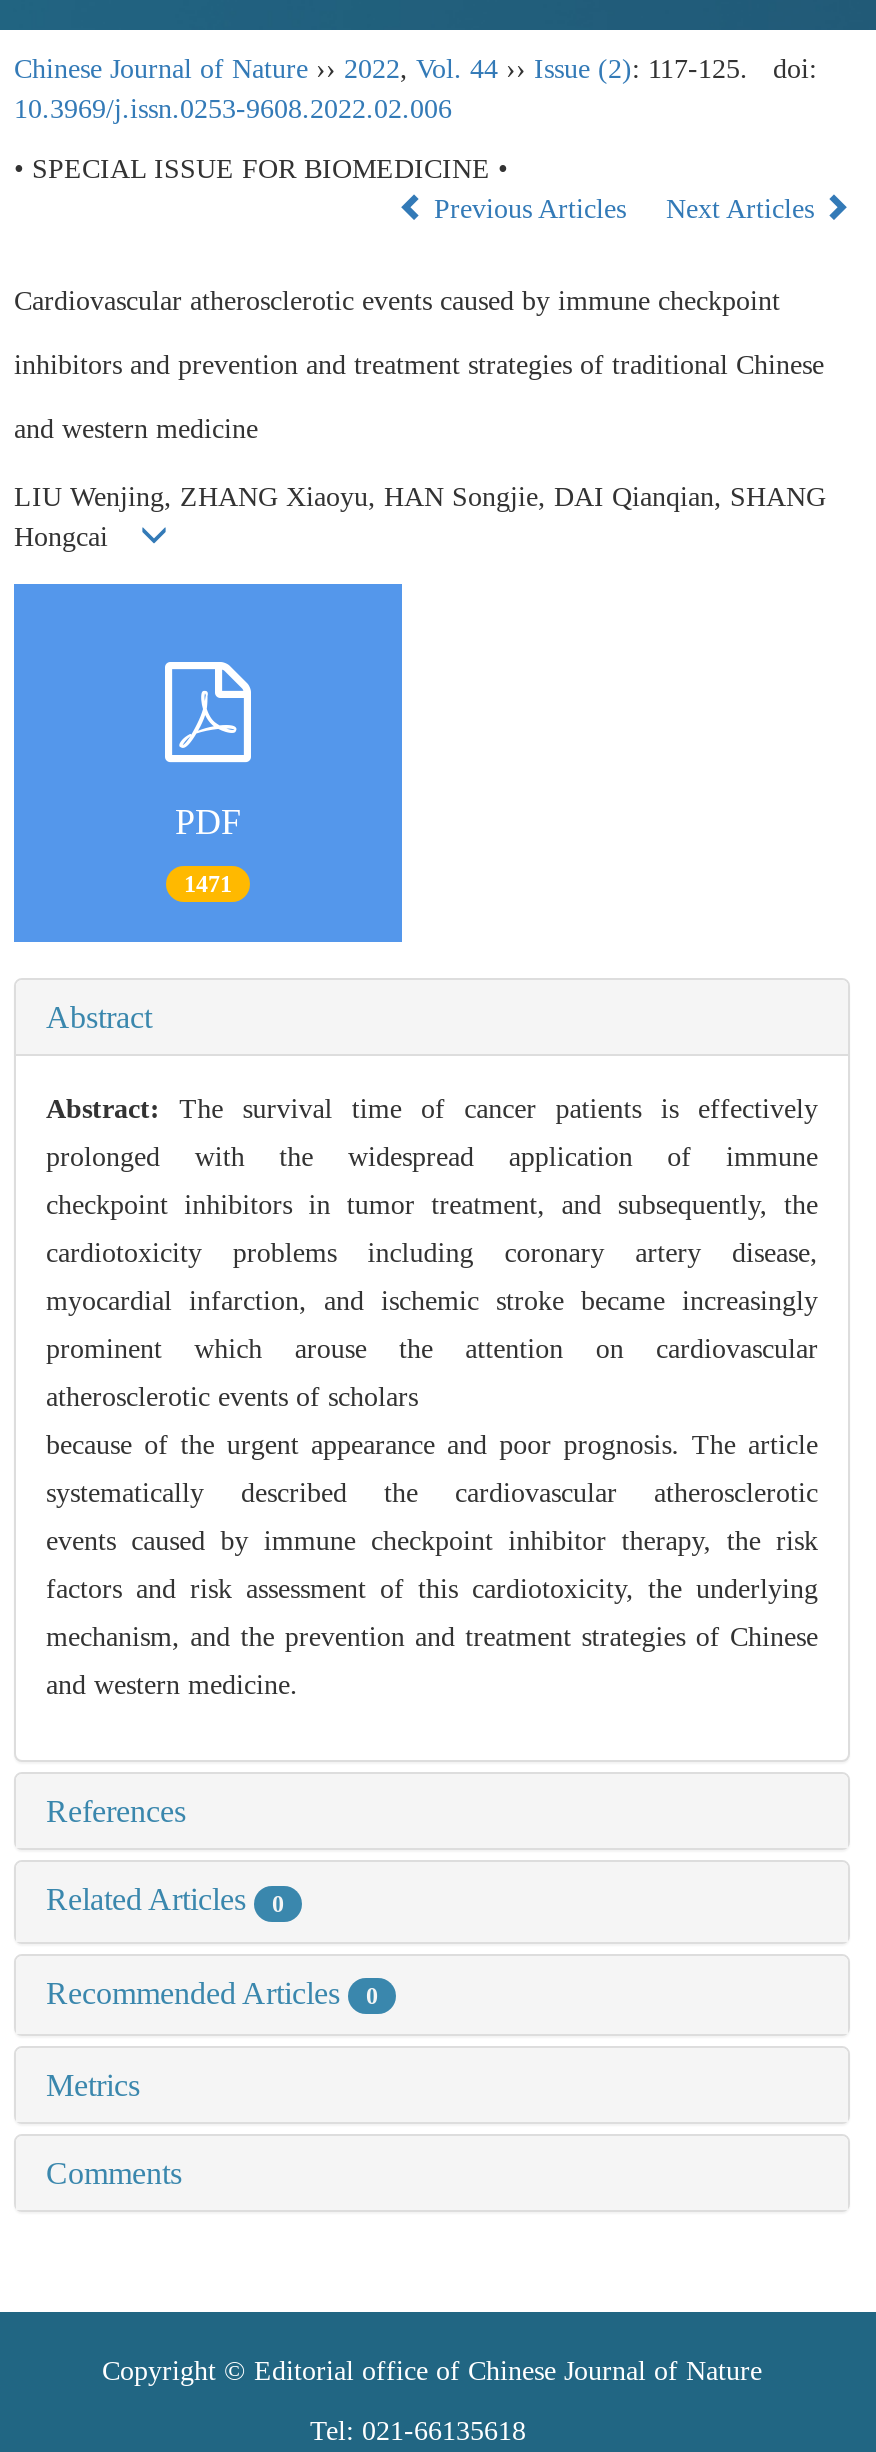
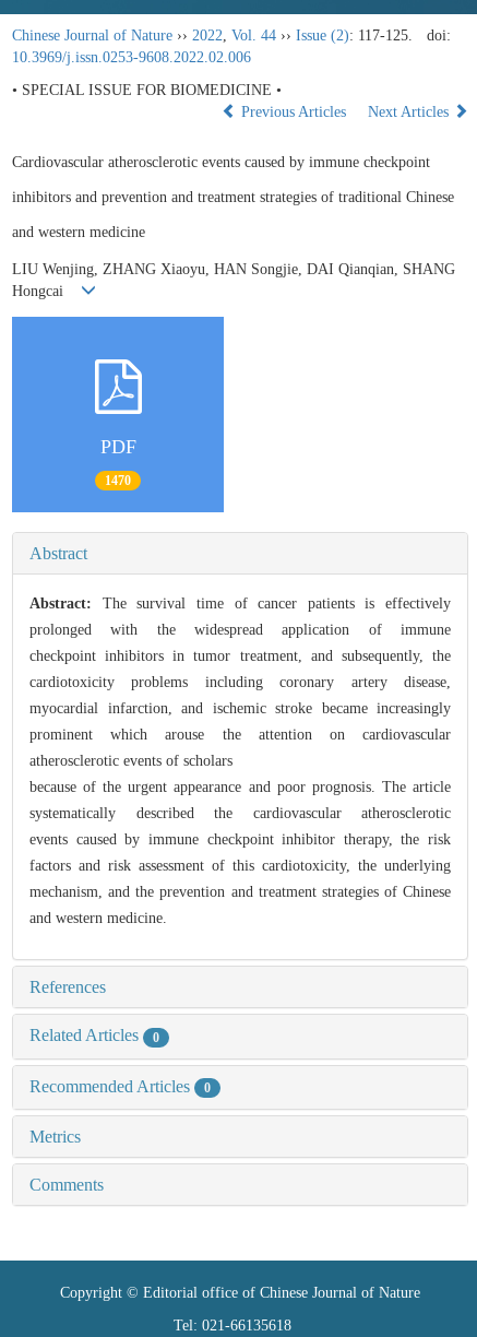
[184,869,232,897] 1471 -> [105,473,131,488] 1470

